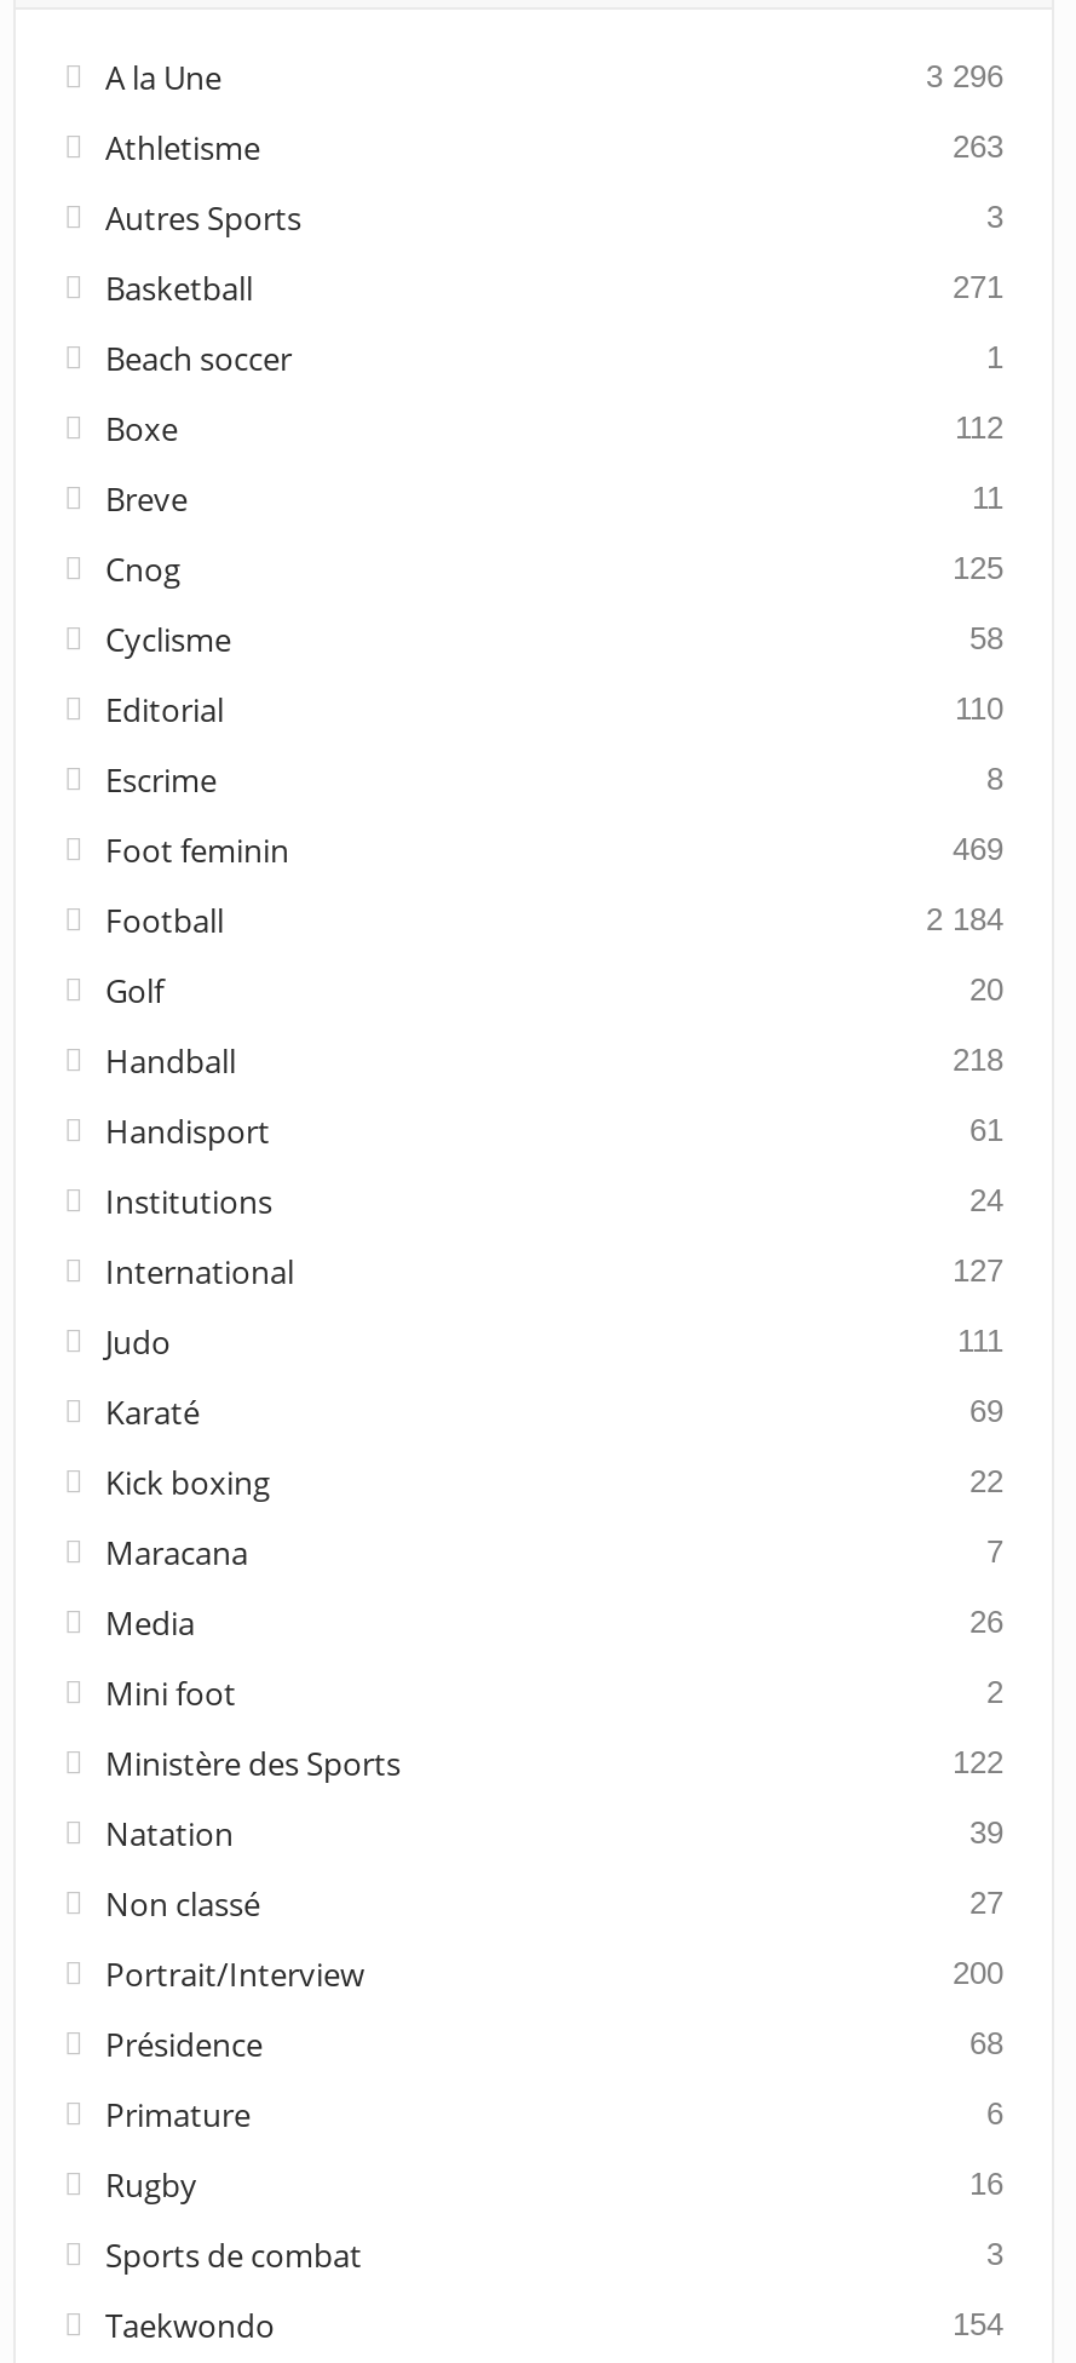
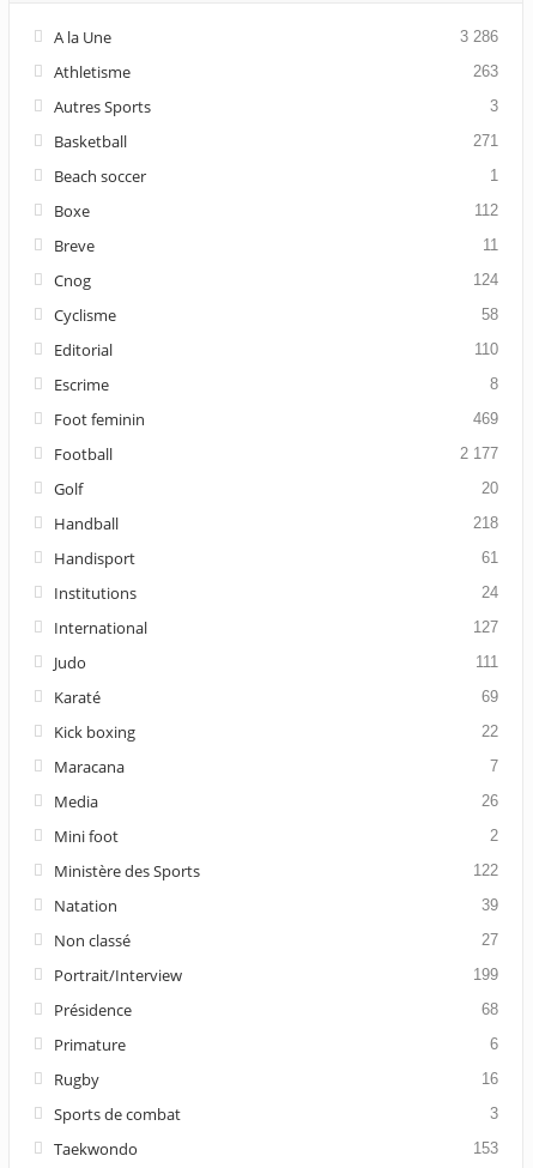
[926,60,1003,96] 3 296 -> [460,27,498,45] 3 286
[953,552,1003,588] 125 -> [473,270,498,288] 124
[926,903,1003,939] 2 184 -> [460,444,498,462] 2 177
[953,1957,1003,1993] 200 -> [473,965,498,983] 199
[953,2308,1003,2344] 154 -> [473,1139,498,1157] 153

